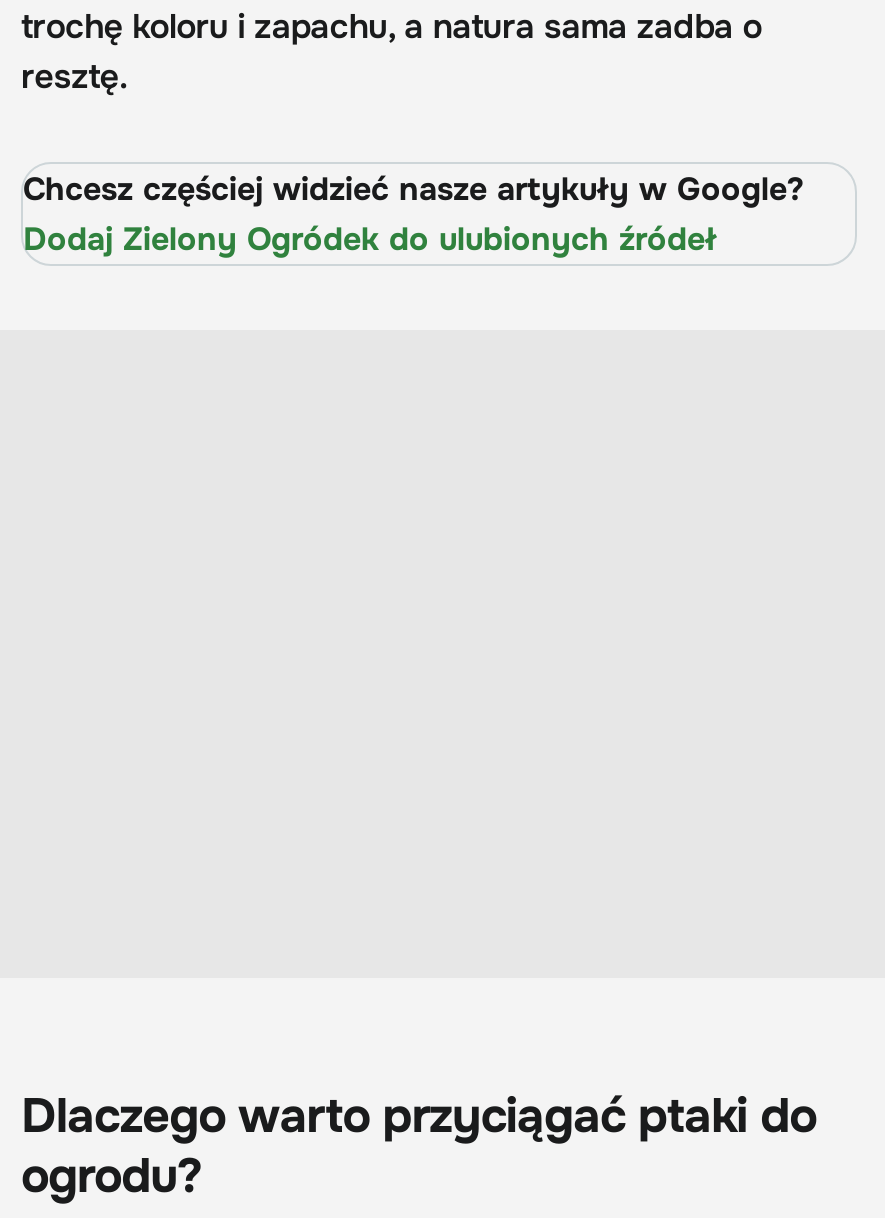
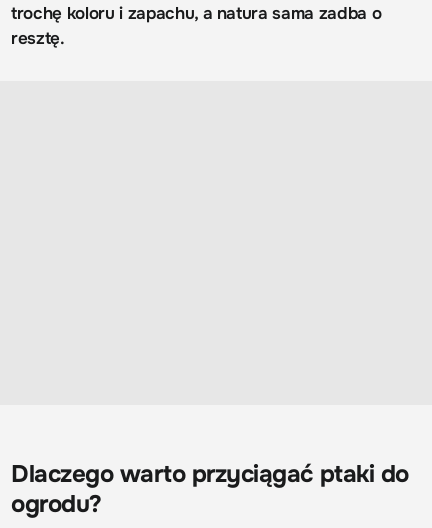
[23,168,803,260] Chcesz częściej widzieć nasze artykuły w Google? | Dodaj Zielony Ogródek do ulubionych źródeł -> none

